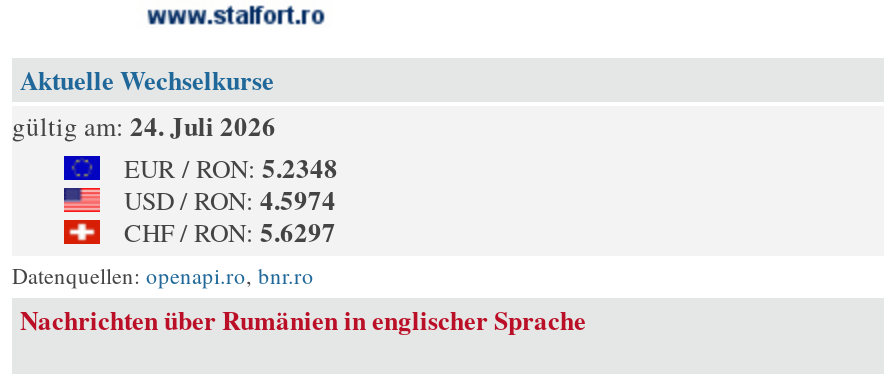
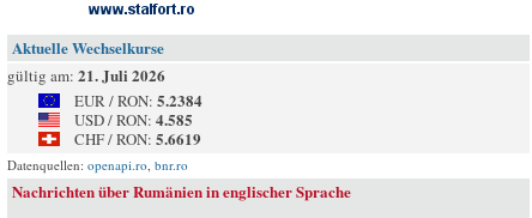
[12,106,276,144] gültig am: 24. Juli 2026 -> [7,63,165,86] gültig am: 21. Juli 2026
[124,148,338,186] EUR / RON: 5.2348 -> [74,89,202,111] EUR / RON: 5.2384
[124,180,336,218] USD / RON: 4.5974 -> [74,108,193,131] USD / RON: 4.585
[124,212,336,250] CHF / RON: 5.6297 -> [74,127,201,150] CHF / RON: 5.6619

